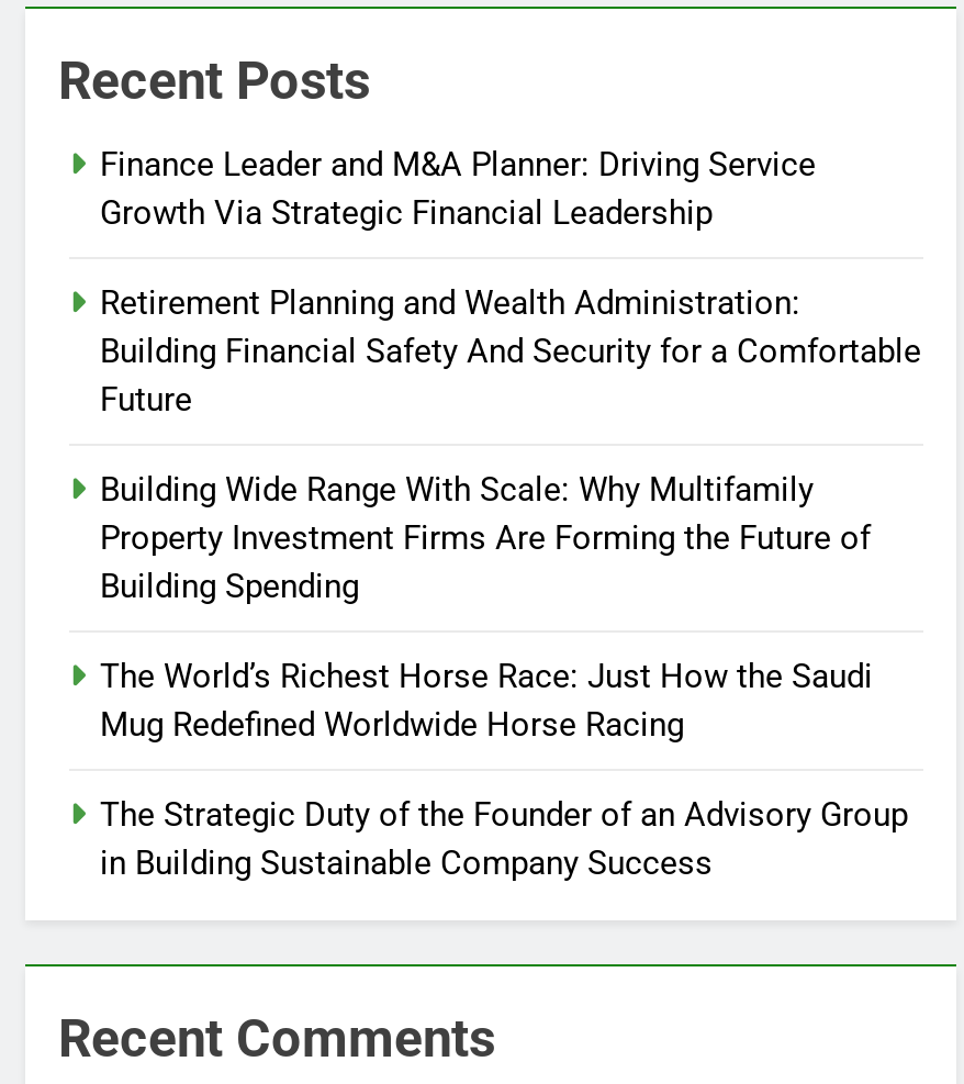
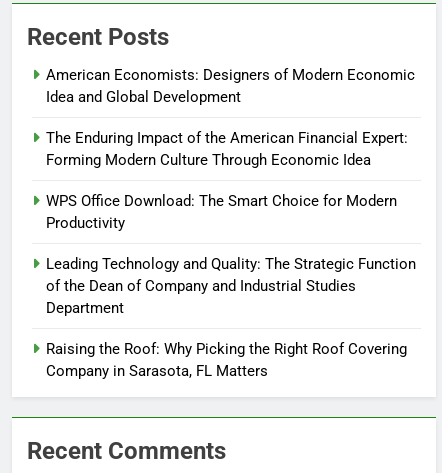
[100,145,816,233] Finance Leader and M&A Planner: Driving Service | Growth Via Strategic Financial Leadership -> [46,66,415,106] American Economists: Designers of Modern Economic | Idea and Global Development
[100,284,921,420] Retirement Planning and Wealth Administration: | Building Financial Safety And Security for a Comfortable | Future -> [46,129,408,169] The Enduring Impact of the American Financial Expert: | Forming Modern Culture Through Economic Idea
[100,470,871,606] Building Wide Range With Scale: Why Multifamily | Property Investment Firms Are Forming the Future of | Building Spending -> [46,192,397,232] WPS Office Download: The Smart Choice for Modern | Productivity
[100,657,873,745] The World’s Richest Horse Race: Just How the Saudi | Mug Redefined Worldwide Horse Racing -> [46,255,416,317] Leading Technology and Quality: The Strategic Function | of the Dean of Company and Industrial Studies | Department
[100,795,908,883] The Strategic Duty of the Founder of an Advisory Group | in Building Sustainable Company Success -> [46,340,407,380] Raising the Roof: Why Picking the Right Roof Covering | Company in Sarasota, FL Matters

